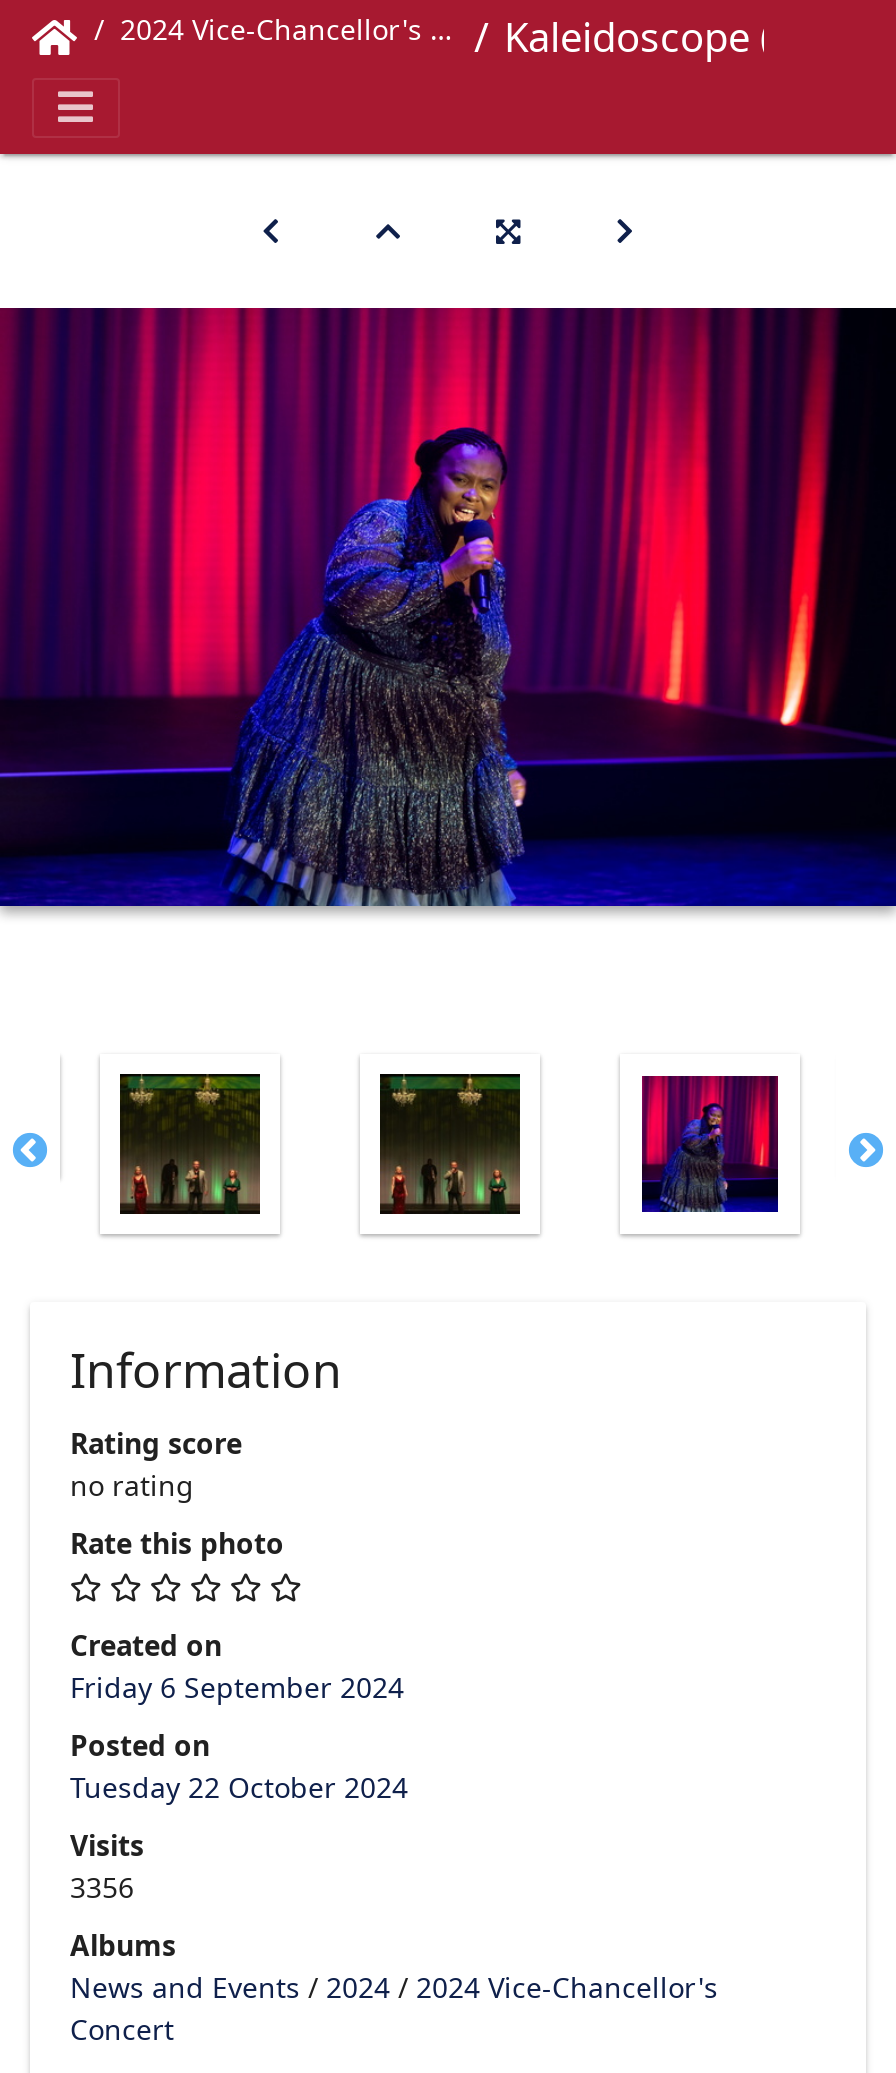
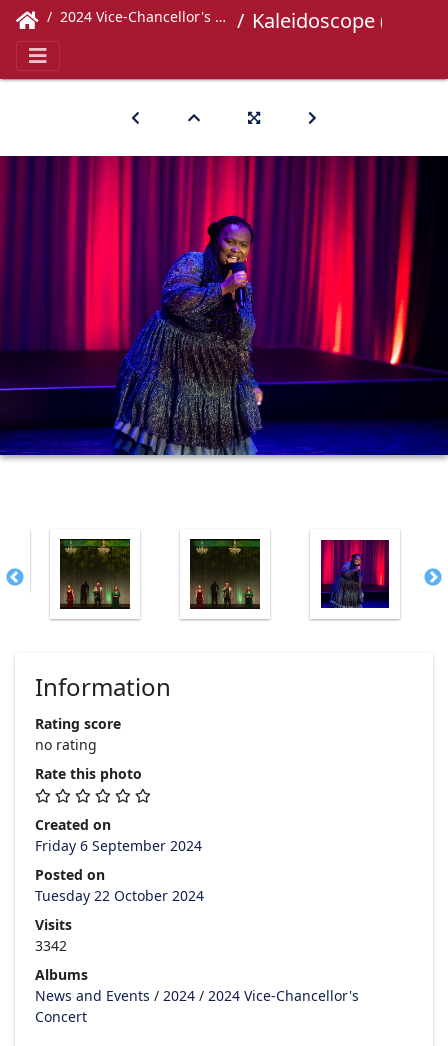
[70,1867,134,1905] 3356 -> [35,936,67,955] 3342

